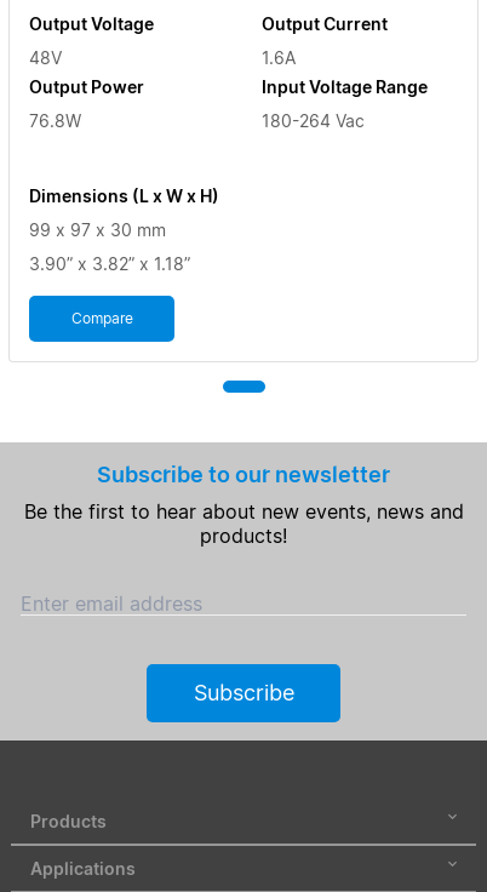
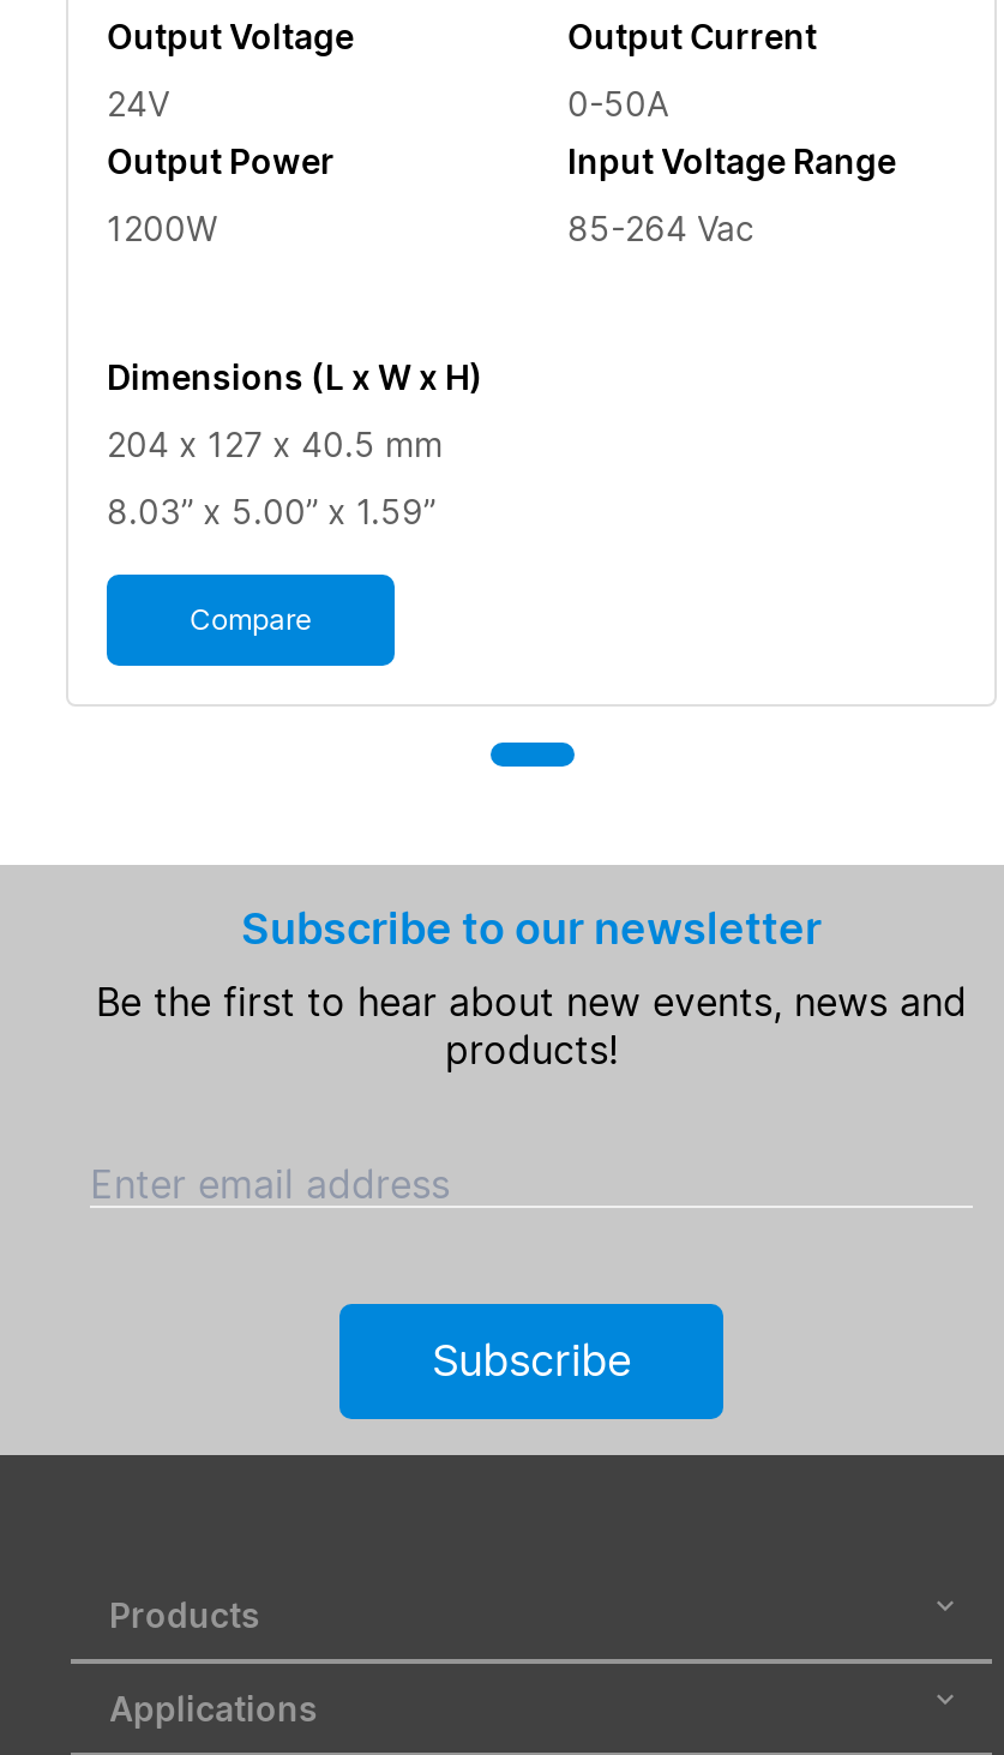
[29,47,62,68] 48V -> [107,82,169,123] 24V
[262,47,296,68] 1.6A -> [567,82,668,123] 0-50A
[29,110,81,131] 76.8W -> [107,207,217,248] 1200W
[262,110,365,131] 180-264 Vac -> [567,207,754,248] 85-264 Vac
[29,219,166,240] 99 x 97 x 30 mm -> [107,423,443,464] 204 x 127 x 40.5 mm
[29,253,190,274] 3.90” x 3.82” x 1.18” -> [107,490,435,531] 8.03” x 5.00” x 1.59”

